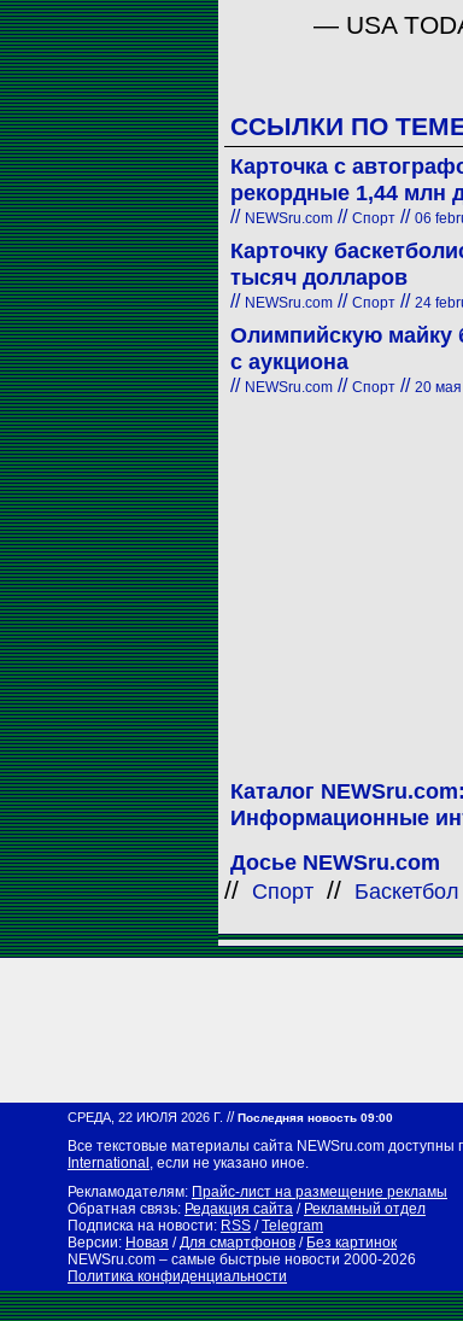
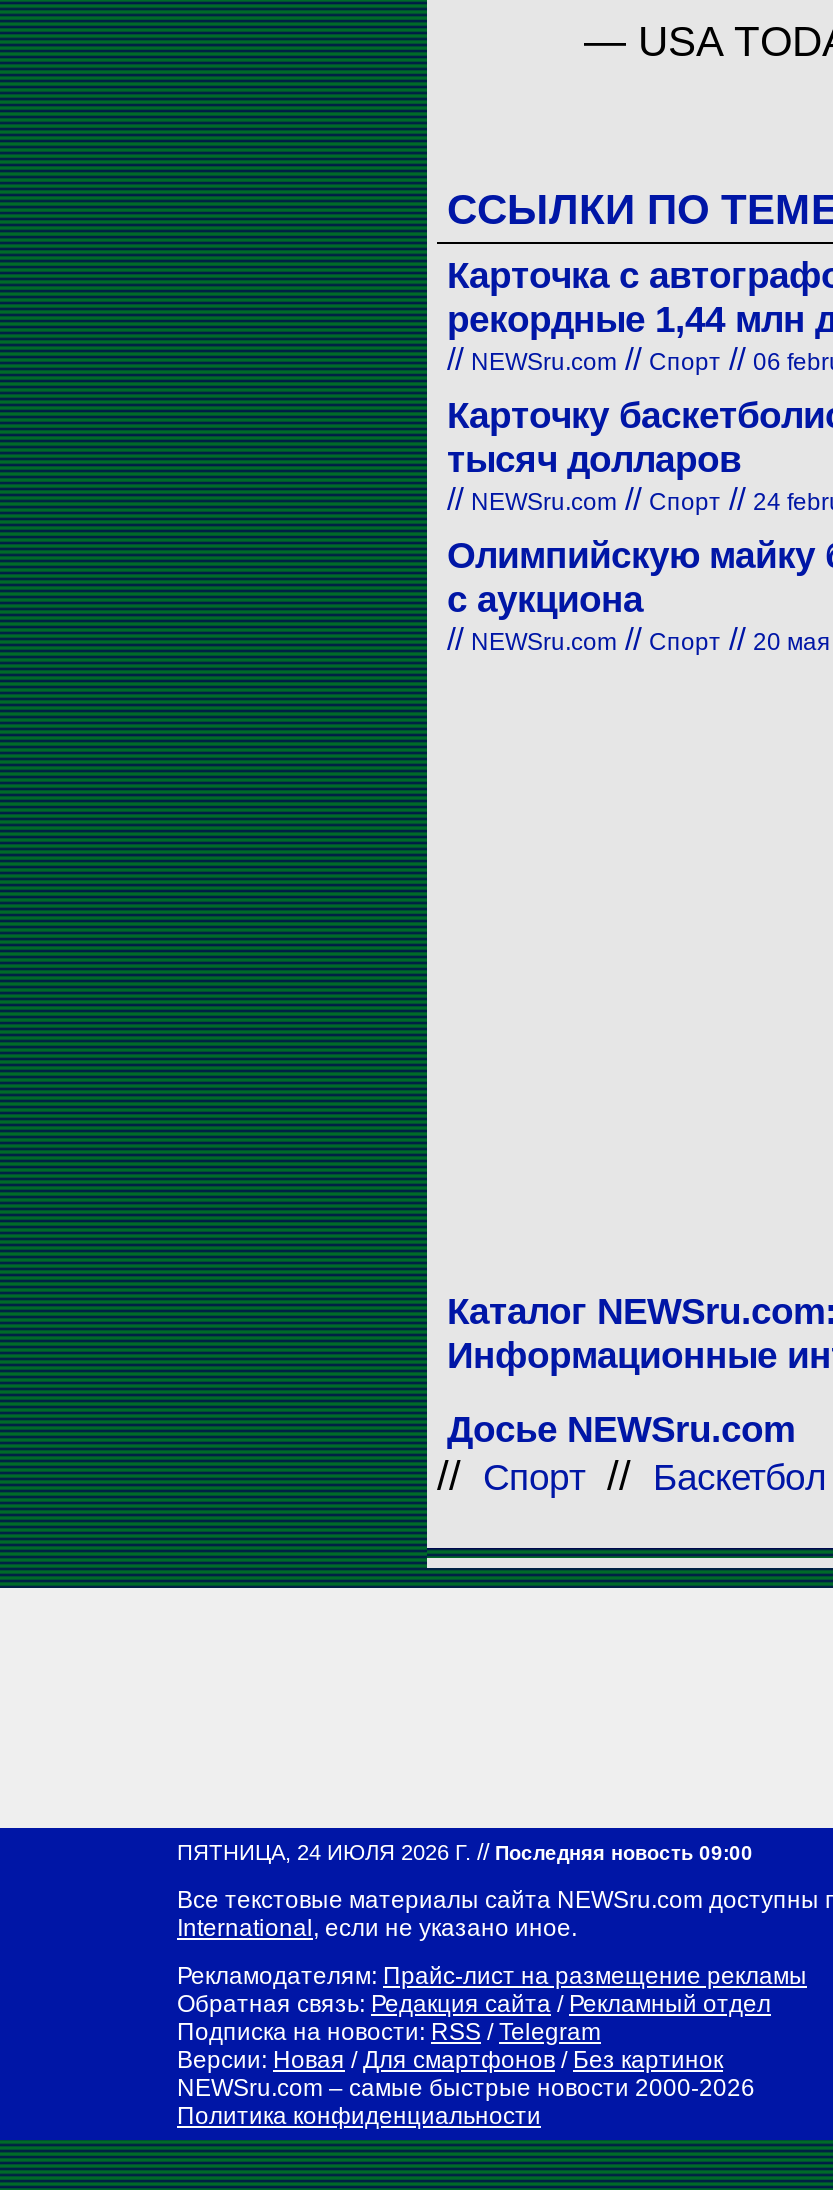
[68,1109,393,1126] СРЕДА, 22 ИЮЛЯ 2026 Г. // Последняя новость 09:00 -> [177,1838,753,1866] ПЯТНИЦА, 24 ИЮЛЯ 2026 Г. // Последняя новость 09:00

